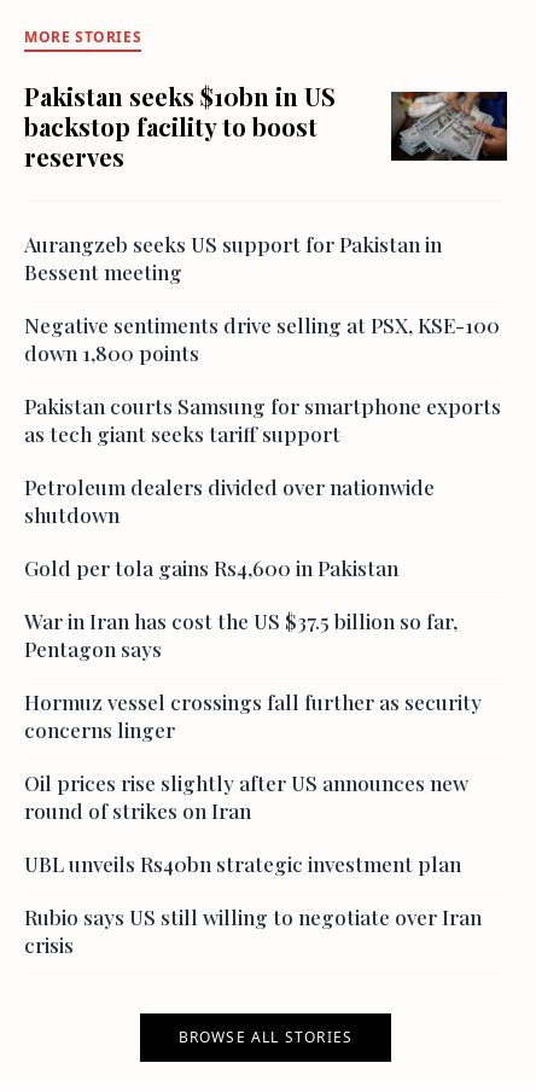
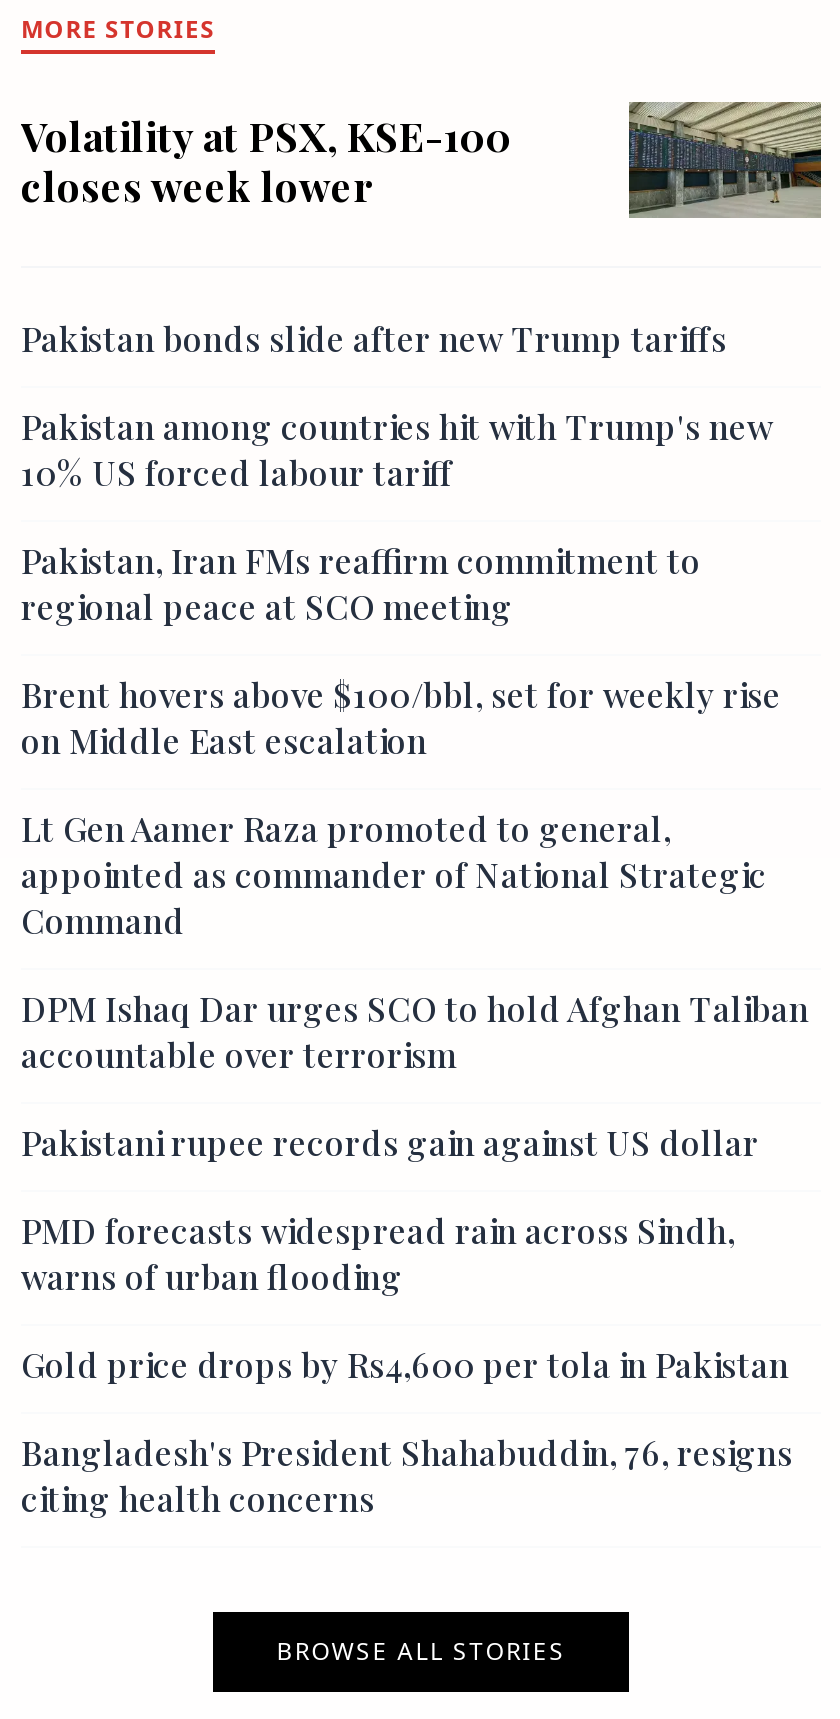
[24,80,336,173] Pakistan seeks $10bn in US | backstop facility to boost | reserves -> [21,108,511,212] Volatility at PSX, KSE-100 | closes week lower
[392,91,508,162] [image] -> [627,100,821,218] [image]
[24,231,442,285] Aurangzeb seeks US support for Pakistan in | Bessent meeting -> [21,315,727,359] Pakistan bonds slide after new Trump tariffs
[24,312,500,366] Negative sentiments drive selling at PSX, KSE-100 | down 1,800 points -> [21,403,773,493] Pakistan among countries hit with Trump's new | 10% US forced labour tariff
[24,393,501,447] Pakistan courts Samsung for smartphone exports | as tech giant seeks tariff support -> [21,537,701,627] Pakistan, Iran FMs reaffirm commitment to | regional peace at SCO meeting
[24,474,435,528] Petroleum dealers divided over nationwide | shutdown -> [21,671,781,761] Brent hovers above $100/bbl, set for weekly rise | on Middle East escalation
[24,554,398,581] Gold per tola gains Rs4,600 in Pakistan -> [21,805,767,941] Lt Gen Aamer Raza promoted to general, | appointed as commander of National Strategic | Command
[24,608,458,662] War in Iran has cost the US $37.5 billion so far, | Pentagon says -> [21,985,809,1075] DPM Ishaq Dar urges SCO to hold Afghan Taliban | accountable over terrorism
[24,689,482,743] Hormuz vessel crossings fall further as security | concerns linger -> [21,1119,759,1163] Pakistani rupee records gain against US dollar
[24,769,468,824] Oil prices rise slightly after US announces new | round of strikes on Iran -> [21,1207,735,1297] PMD forecasts widespread rain across Sindh, | warns of urban flooding
[24,850,461,877] UBL unveils Rs40bn strategic investment plan -> [21,1341,789,1385] Gold price drops by Rs4,600 per tola in Pakistan
[24,904,482,958] Rubio says US still willing to negotiate over Iran | crisis -> [21,1429,793,1519] Bangladesh's President Shahabuddin, 76, resigns | citing health concerns

